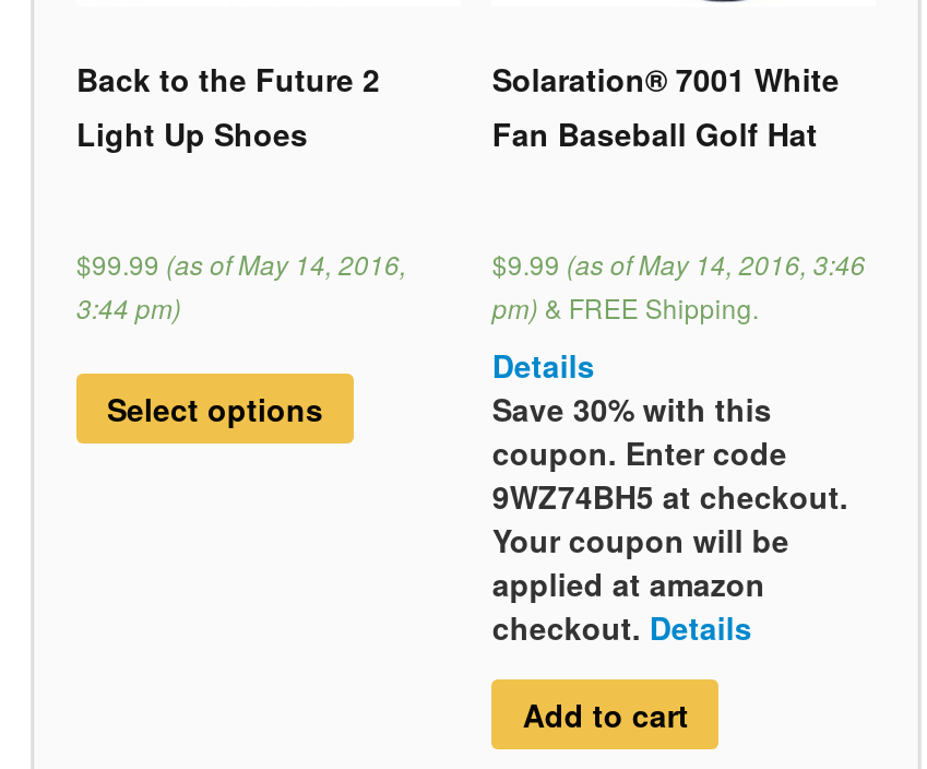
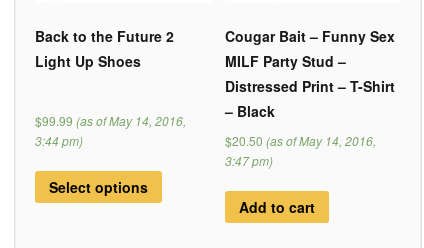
[492,58,839,156] Solaration® 7001 White | Fan Baseball Golf Hat -> [225,26,395,121] Cougar Bait – Funny Sex | MILF Party Stud – | Distressed Print – T-Shirt | – Black
[492,246,865,650] $9.99 (as of May 14, 2016, 3:46 | pm) & FREE Shipping. | Details | Save 30% with this | coupon. Enter code | 9WZ74BH5 at checkout. | Your coupon will be | applied at amazon | checkout. Details -> [225,132,376,169] $20.50 (as of May 14, 2016, | 3:47 pm)

